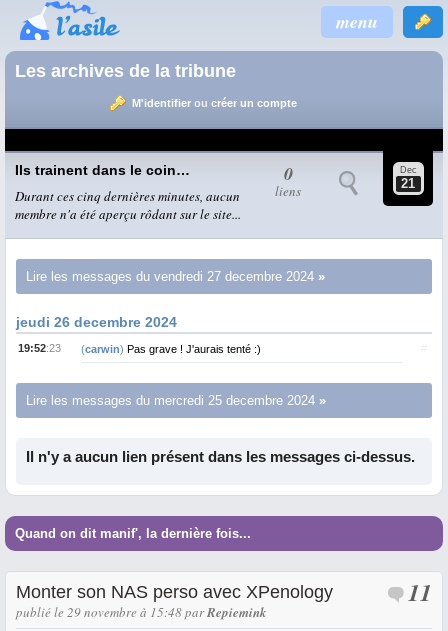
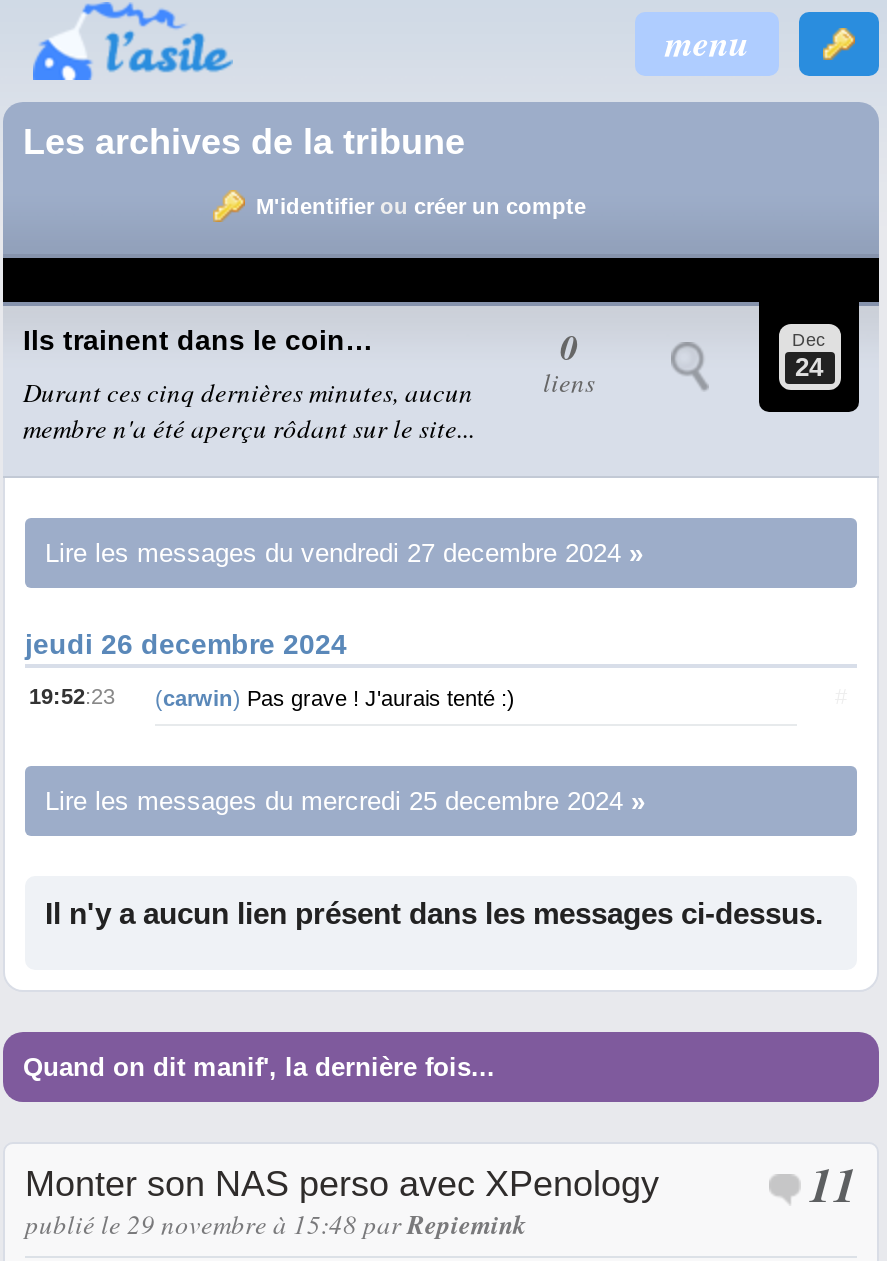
[401,176,415,191] 21 -> [795,352,823,382] 24

